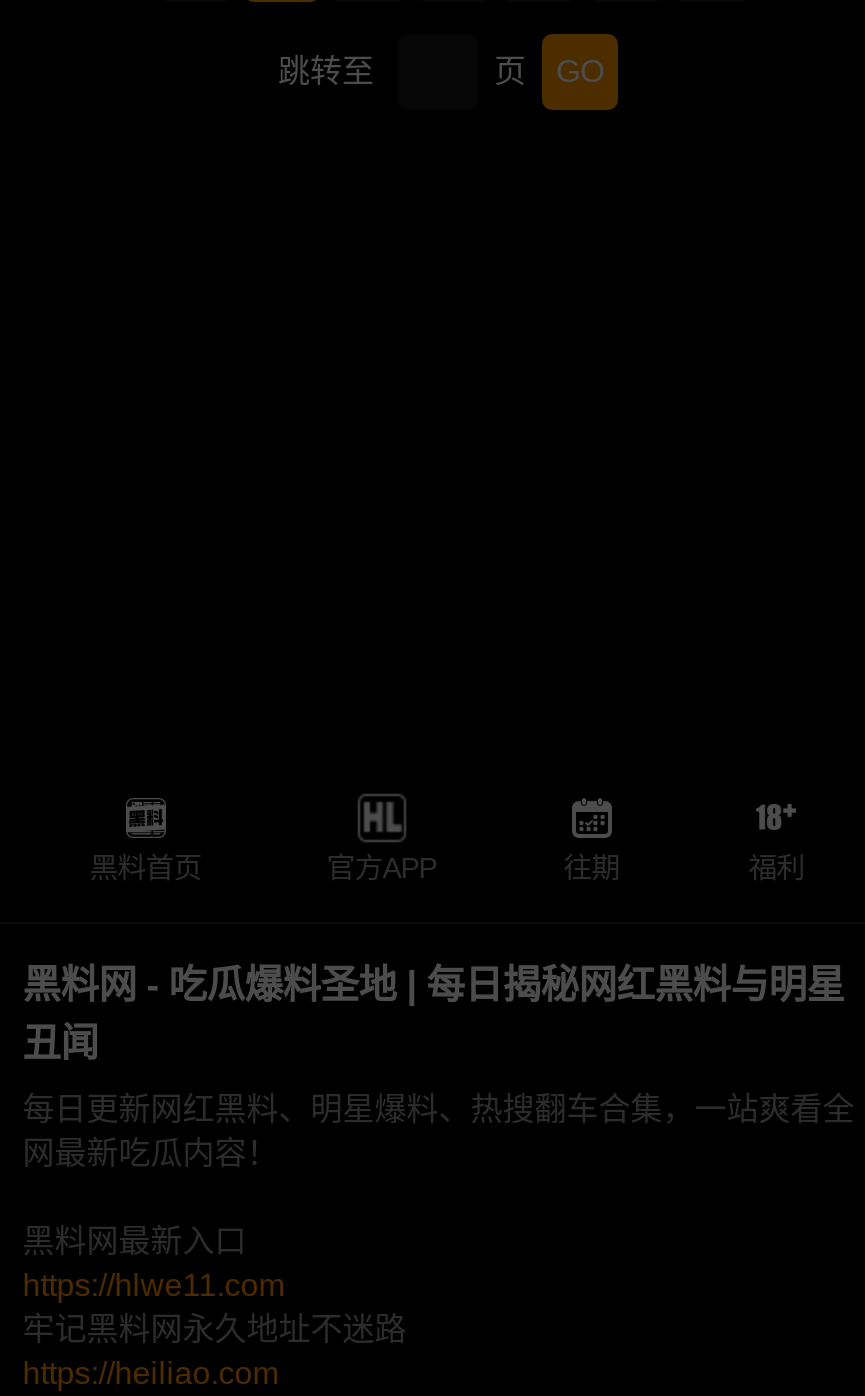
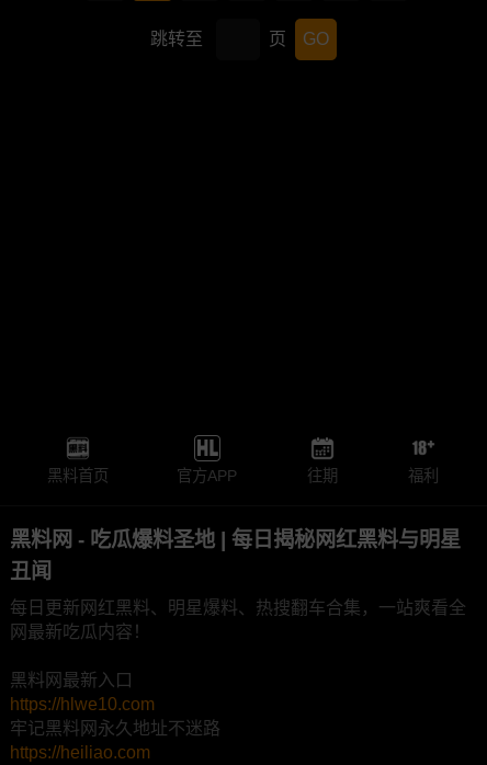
[22,1269,284,1303] https://hlwe11.com -> [10,695,155,714] https://hlwe10.com

